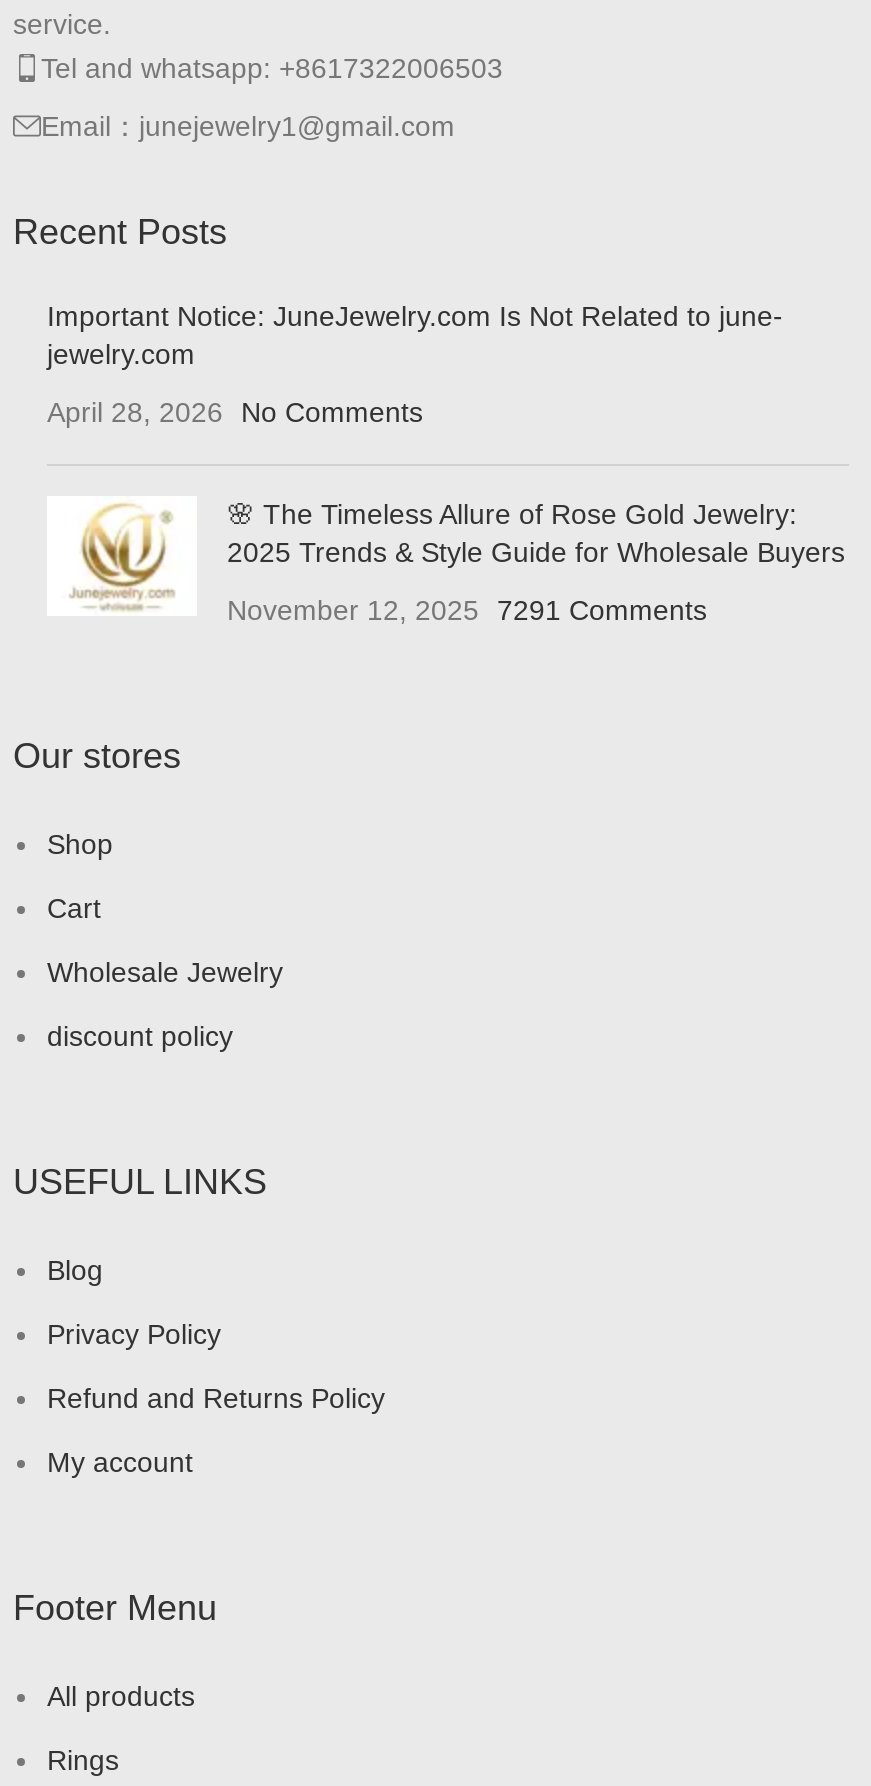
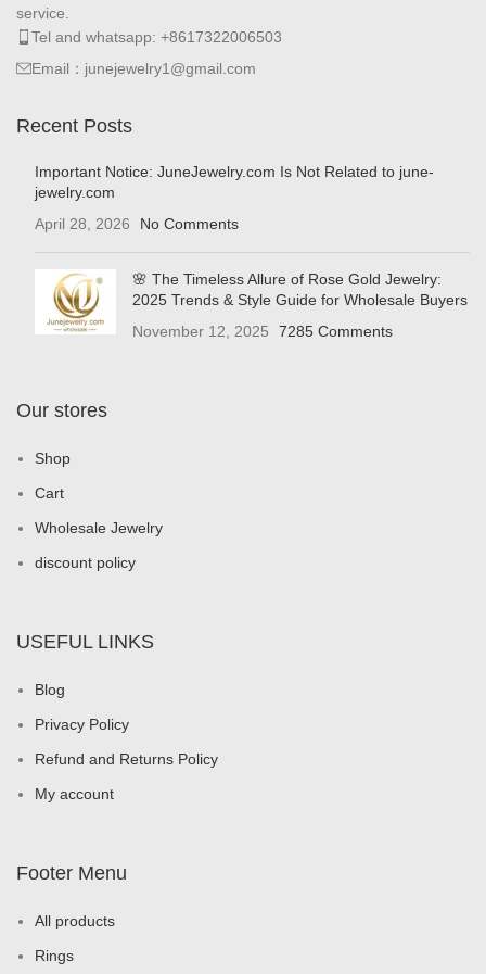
[227,595,707,627] November 12, 2025 7291 Comments -> [132,323,393,340] November 12, 2025 7285 Comments

